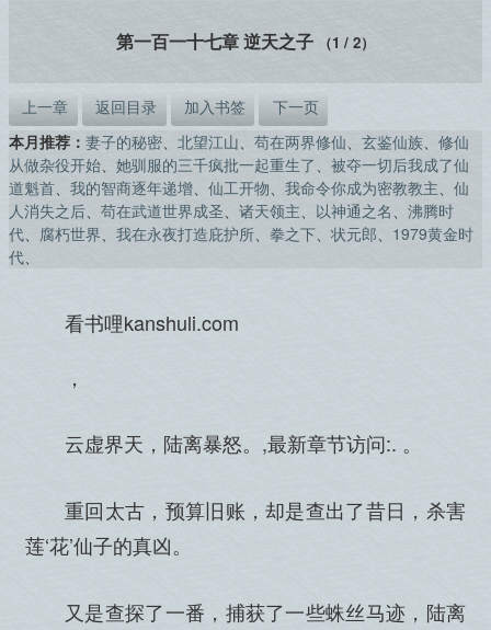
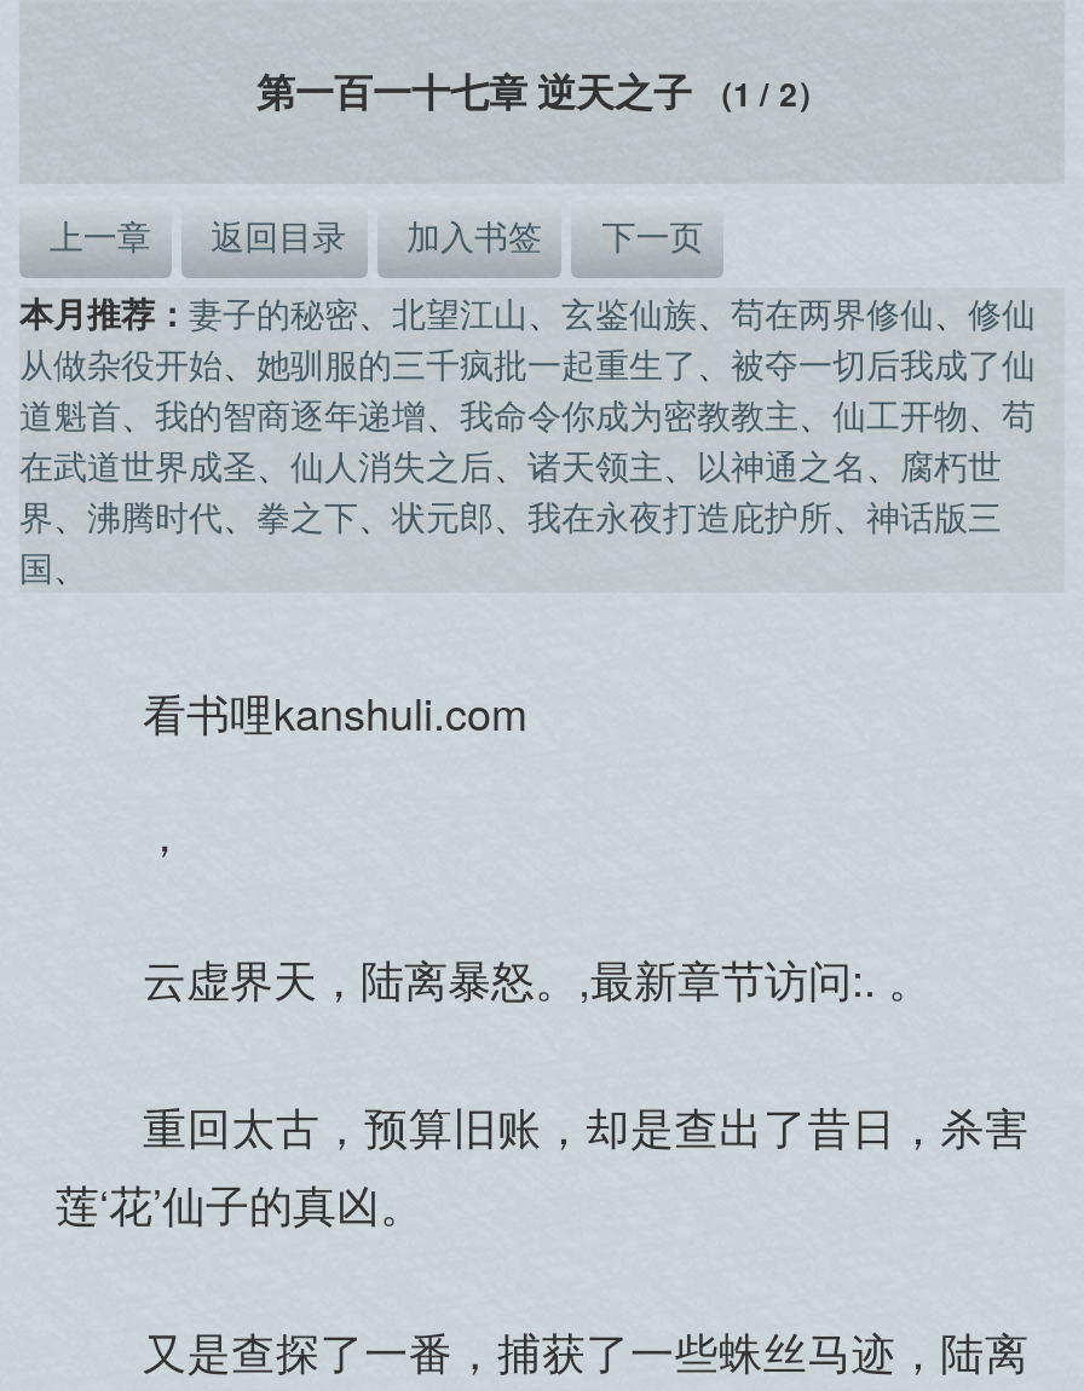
[9,130,469,152] 本月推荐：妻子的秘密、北望江山、苟在两界修仙、玄鉴仙族、修仙 -> [19,287,1036,335] 本月推荐：妻子的秘密、北望江山、玄鉴仙族、苟在两界修仙、修仙
[9,176,473,267] 道魁首、我的智商逐年递增、仙工开物、我命令你成为密教教主、仙 | 人消失之后、苟在武道世界成圣、诸天领主、以神通之名、沸腾时 | 代、腐朽世界、我在永夜打造庇护所、拳之下、状元郎、1979黄金时 | 代、 -> [19,389,1036,589] 道魁首、我的智商逐年递增、我命令你成为密教教主、仙工开物、苟 | 在武道世界成圣、仙人消失之后、诸天领主、以神通之名、腐朽世 | 界、沸腾时代、拳之下、状元郎、我在永夜打造庇护所、神话版三 | 国、

